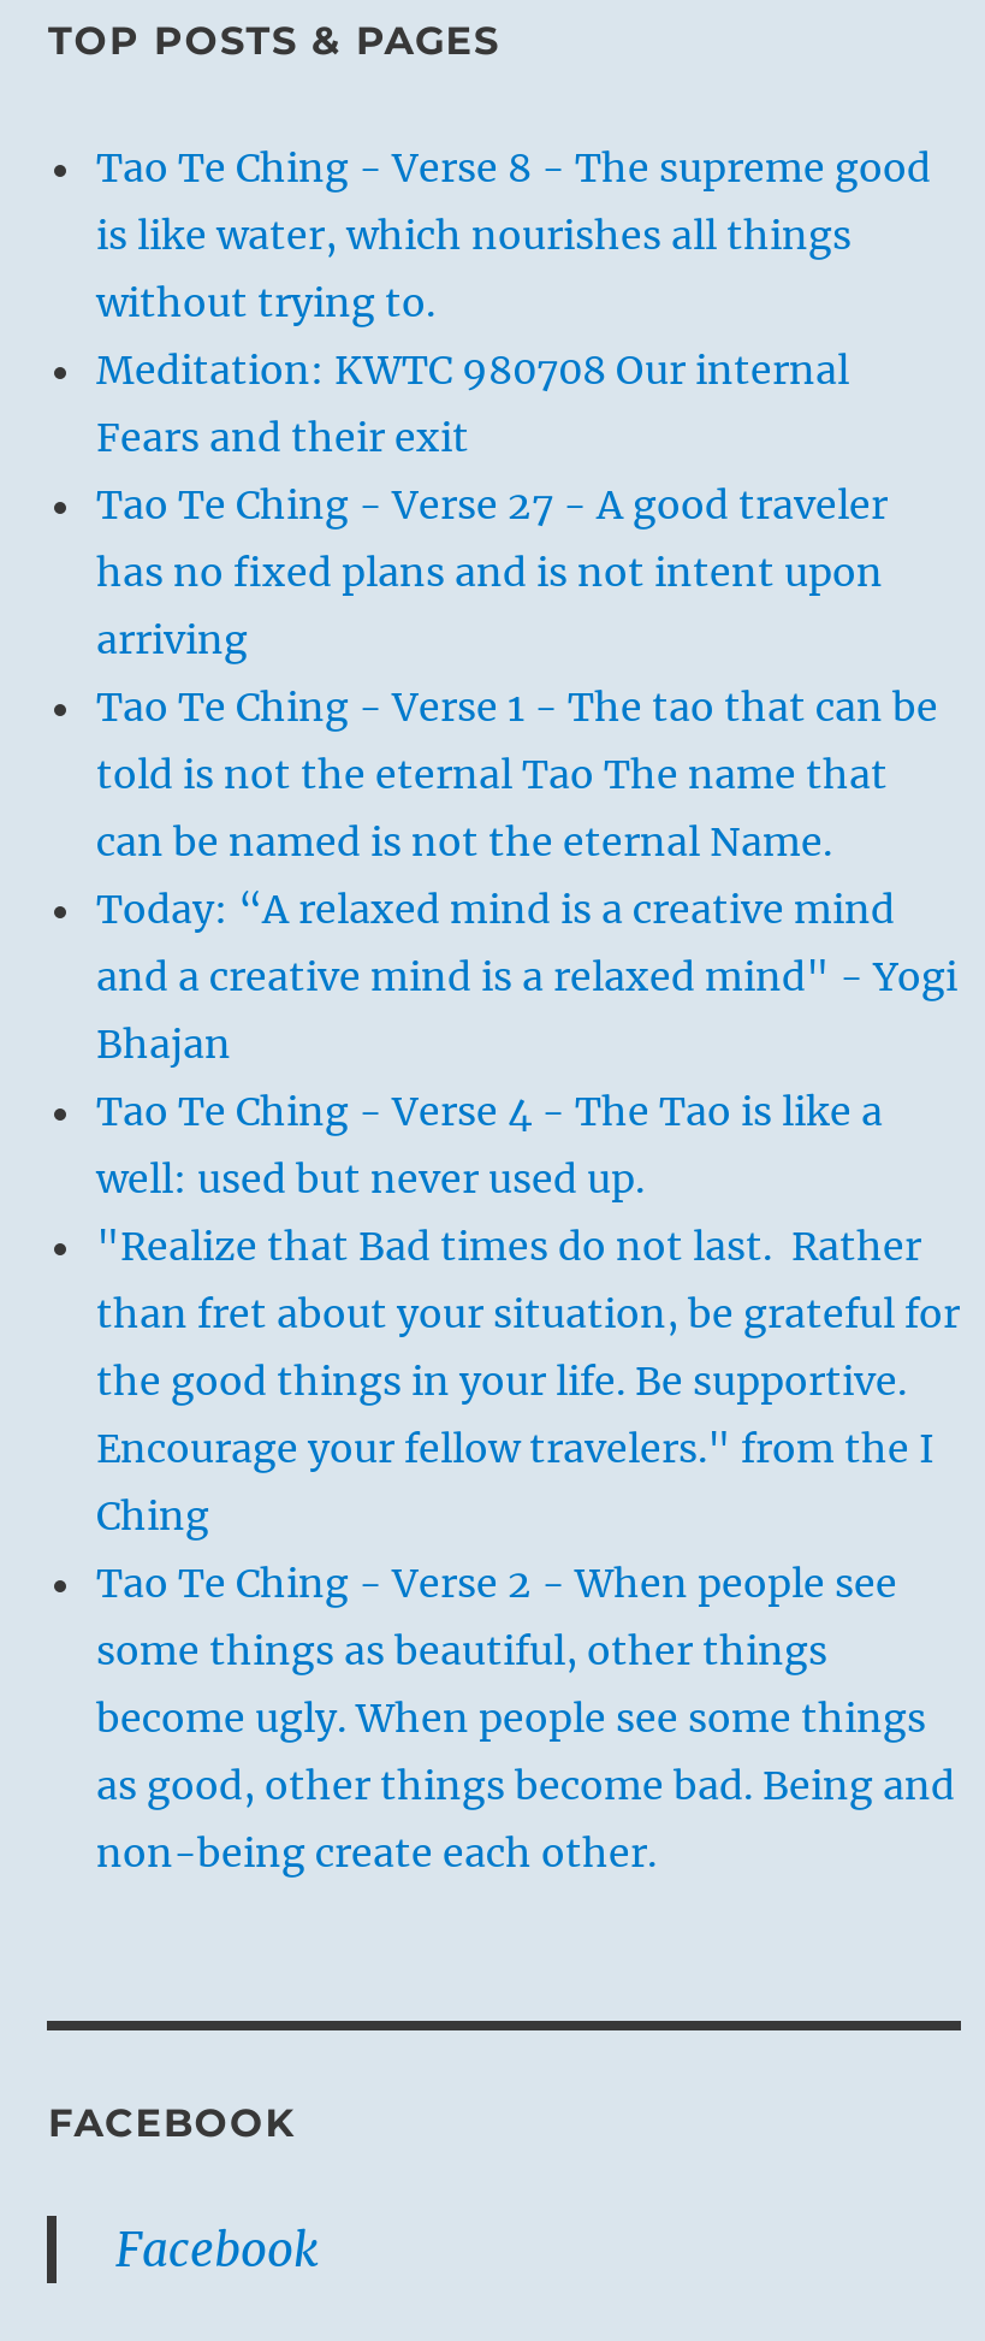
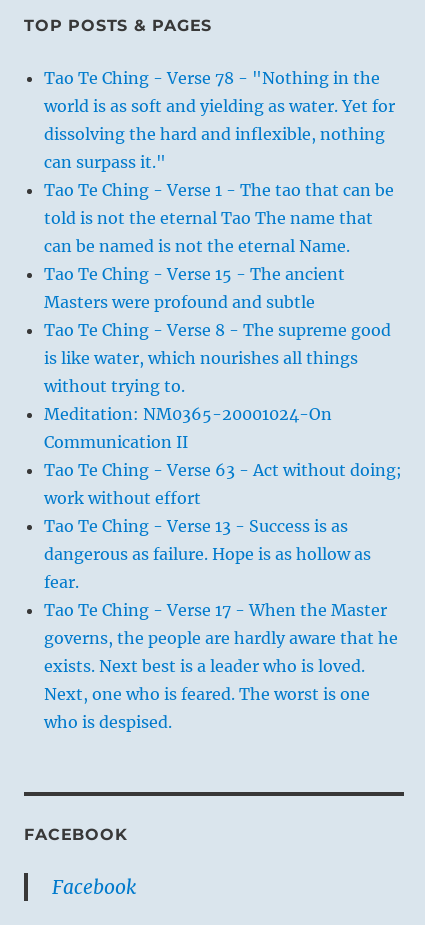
moved [96,142,931,325] -> [44,320,391,396]: Tao Te Ching - Verse 8 - The supreme good | is like water, which nourishes all things | without trying to.
[96,344,888,662] Meditation: KWTC 980708 Our internal | Fears and their exit | Tao Te Ching - Verse 27 - A good traveler | has no fixed plans and is not intent upon | arriving -> [44,68,395,172] Tao Te Ching - Verse 78 - "Nothing in the | world is as soft and yielding as water. Yet for | dissolving the hard and inflexible, nothing | can surpass it."
moved [96,681,938,864] -> [44,180,394,256]: Tao Te Ching - Verse 1 - The tao that can be | told is not the eternal Tao The name that | can be named is not the eternal Name.
[96,884,960,1875] Today: “A relaxed mind is a creative mind | and a creative mind is a relaxed mind" - Yogi | Bhajan | Tao Te Ching - Verse 4 - The Tao is like a | well: used but never used up. | "Realize that Bad times do not last. Rather | than fret about your situation, be grateful for | the good things in your life. Be supportive. | Encourage your fellow travelers." from the I | Ching | Tao Te Ching - Verse 2 - When people see | some things as beautiful, other things | become ugly. When people see some things | as good, other things become bad. Being and | non-being create each other. -> [44,264,402,732] Tao Te Ching - Verse 15 - The ancient | Masters were profound and subtle | Meditation: NM0365-20001024-On | Communication II | Tao Te Ching - Verse 63 - Act without doing; | work without effort | Tao Te Ching - Verse 13 - Success is as | dangerous as failure. Hope is as hollow as | fear. | Tao Te Ching - Verse 17 - When the Master | governs, the people are hardly aware that he | exists. Next best is a leader who is loved. | Next, one who is feared. The worst is one | who is despised.

